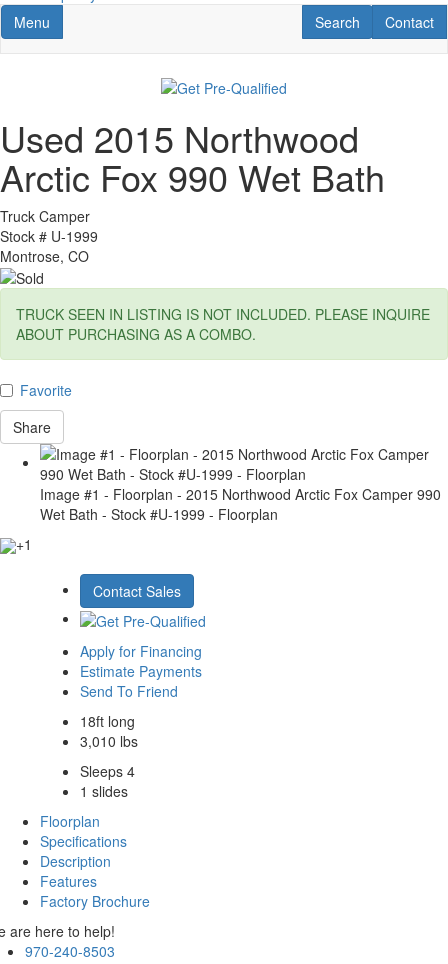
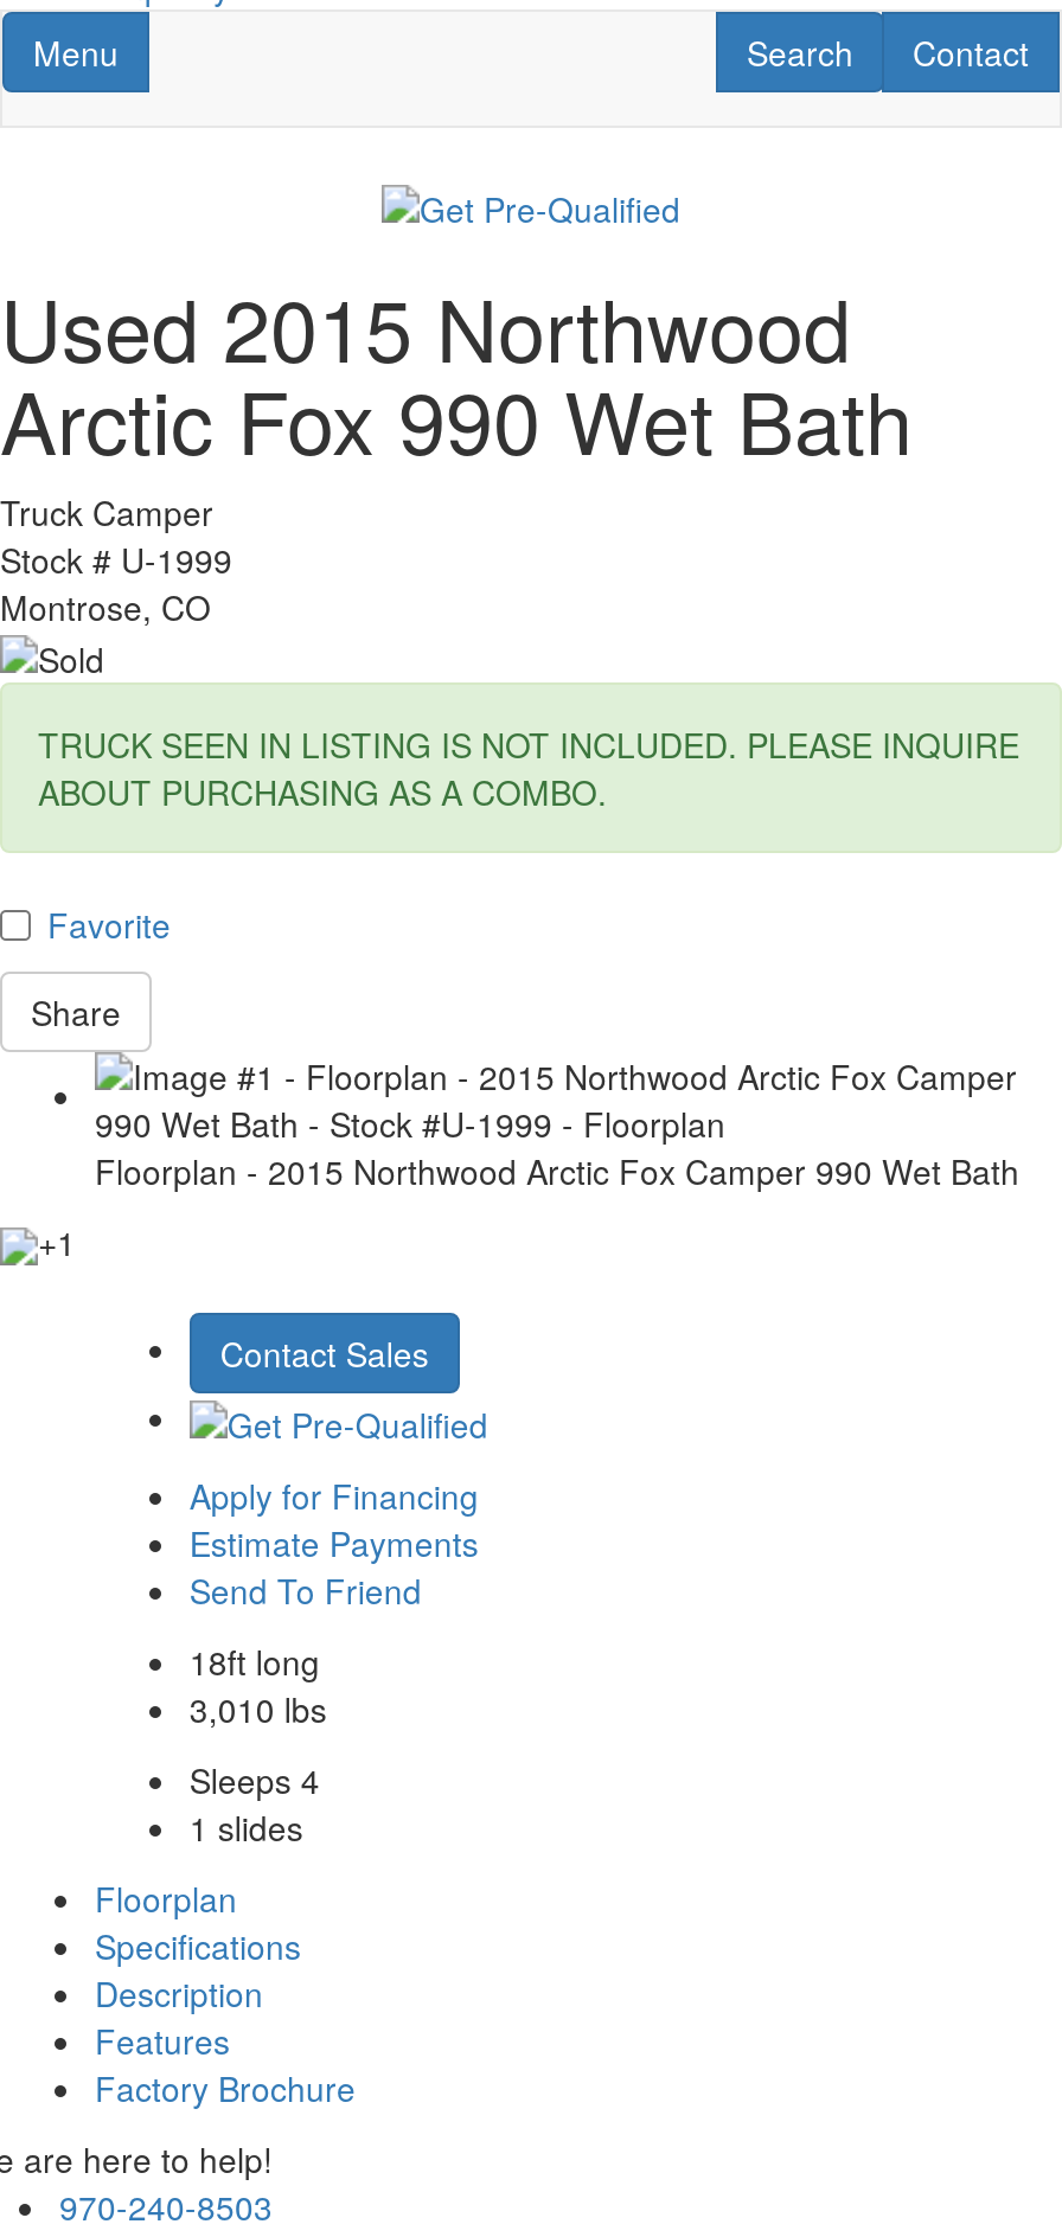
[40,484,441,524] Image #1 - Floorplan - 2015 Northwood Arctic Fox Camper 990 | Wet Bath - Stock #U-1999 - Floorplan -> [95,1147,1019,1194] Floorplan - 2015 Northwood Arctic Fox Camper 990 Wet Bath

